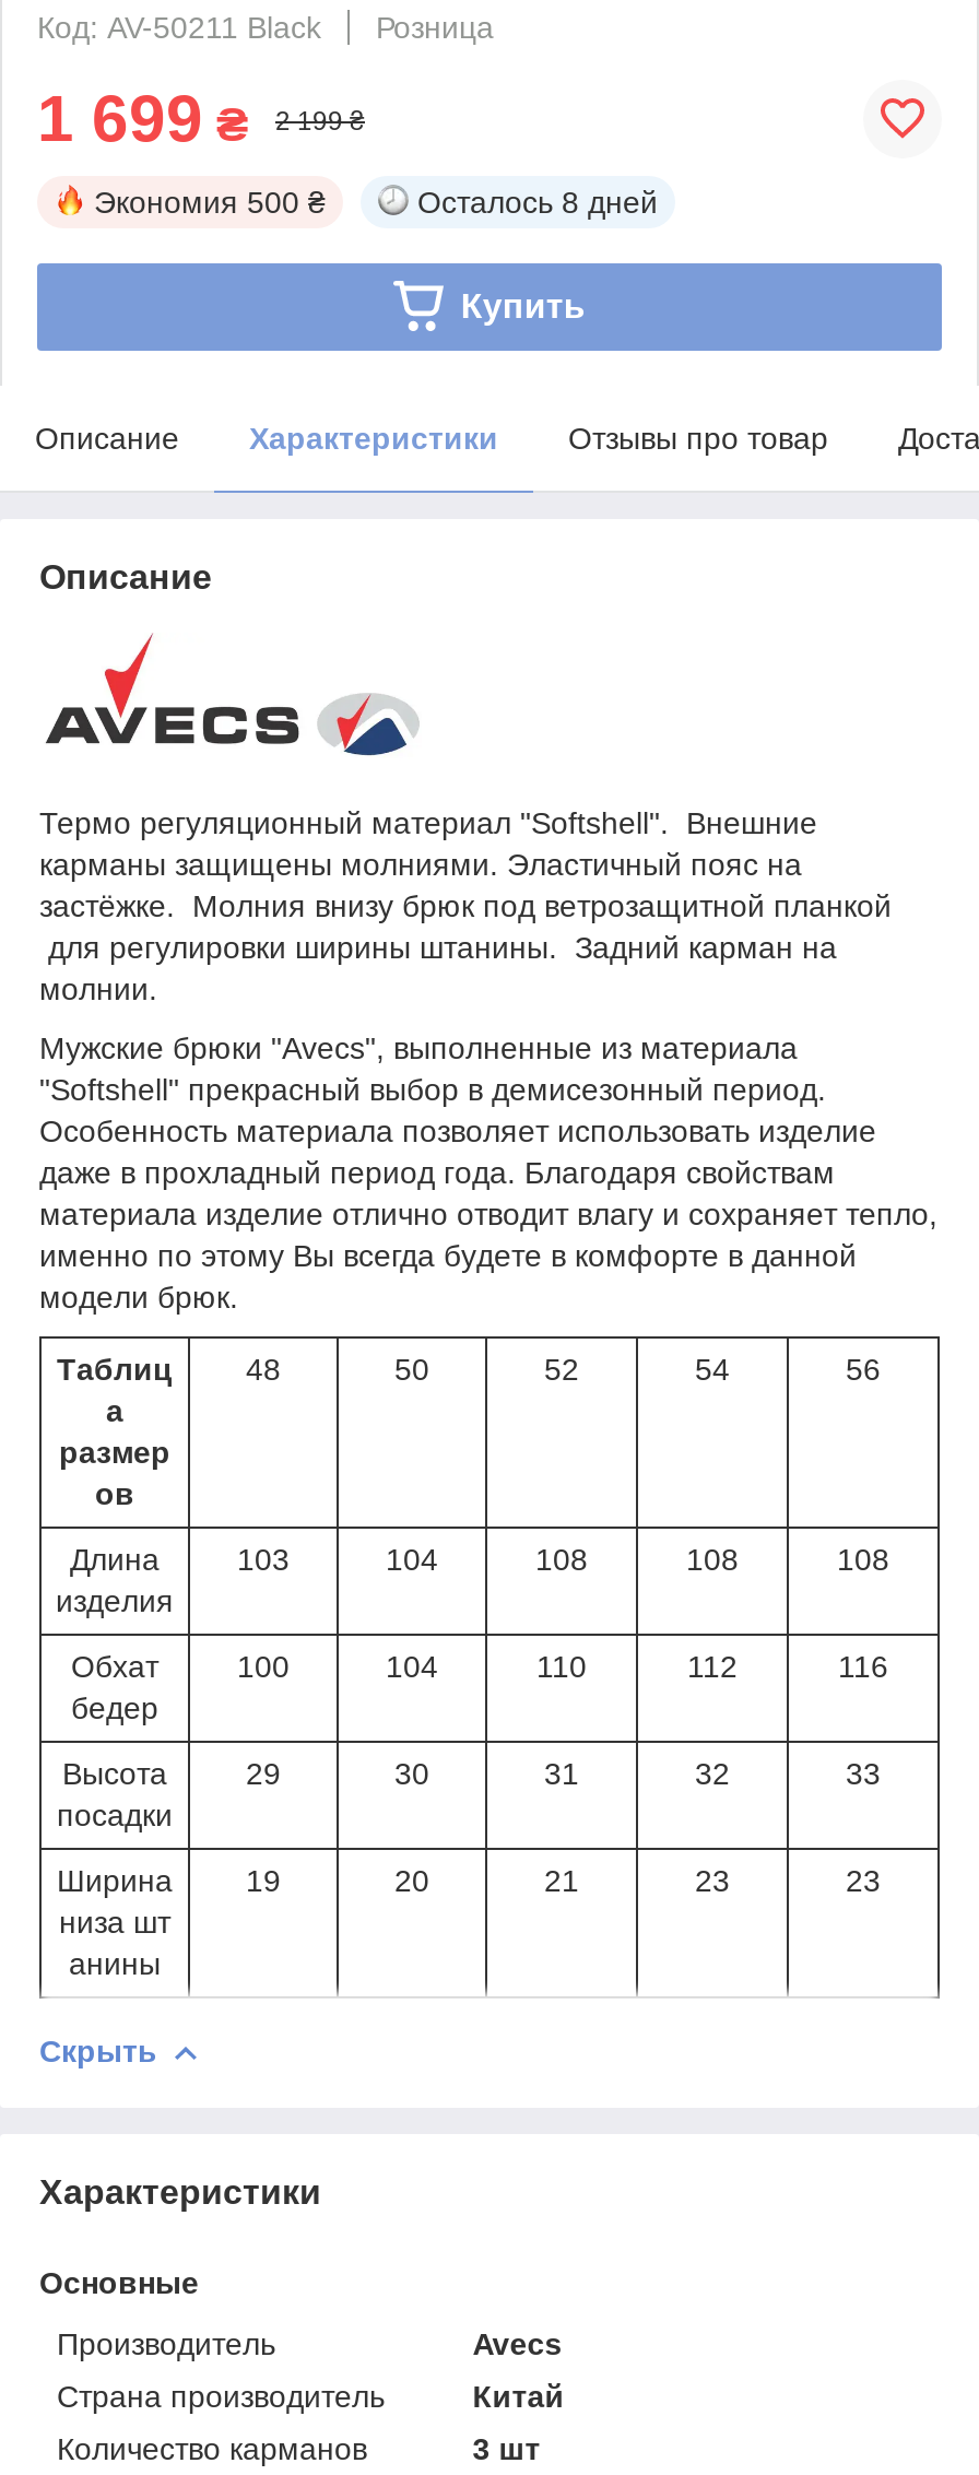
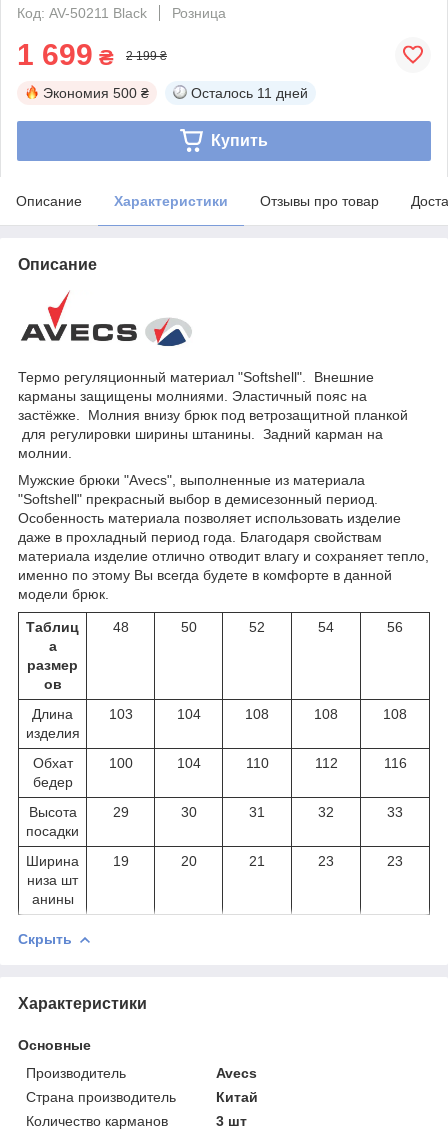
[417,184,658,219] Осталось 8 дней -> [191,85,308,101] Осталось 11 дней

